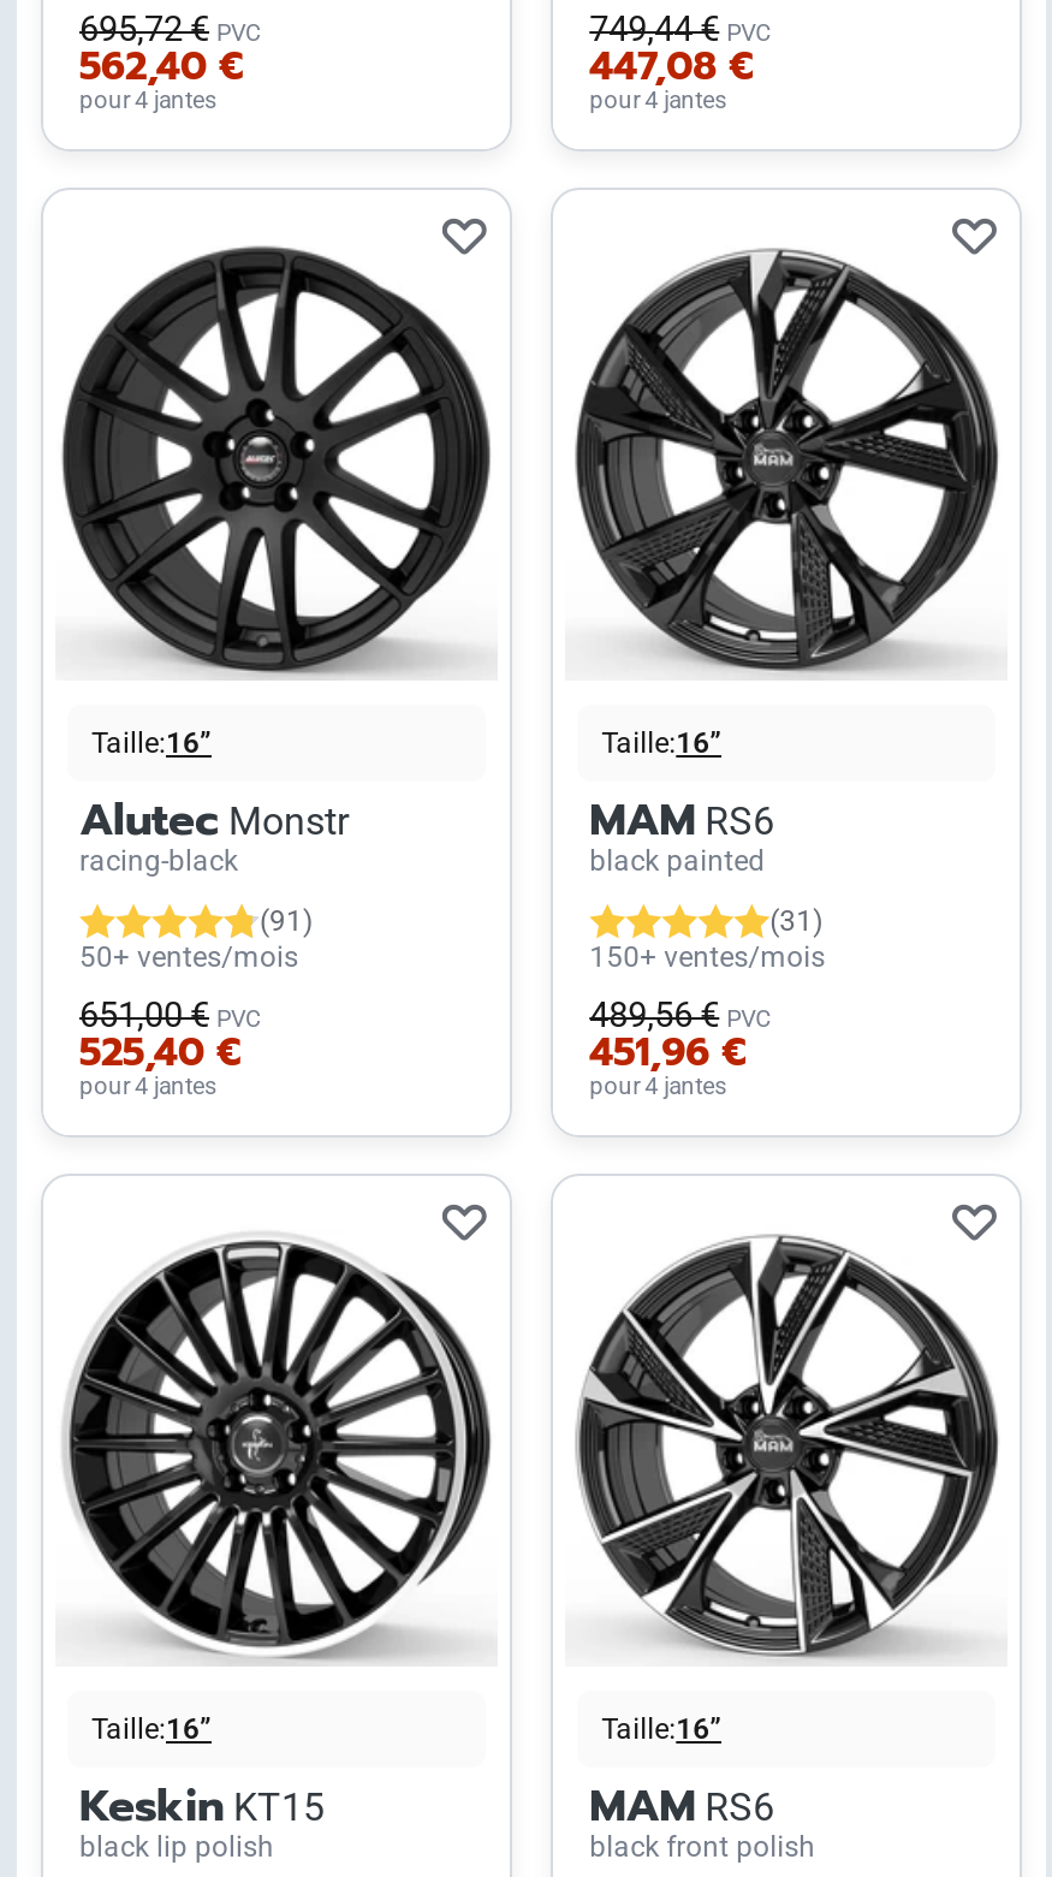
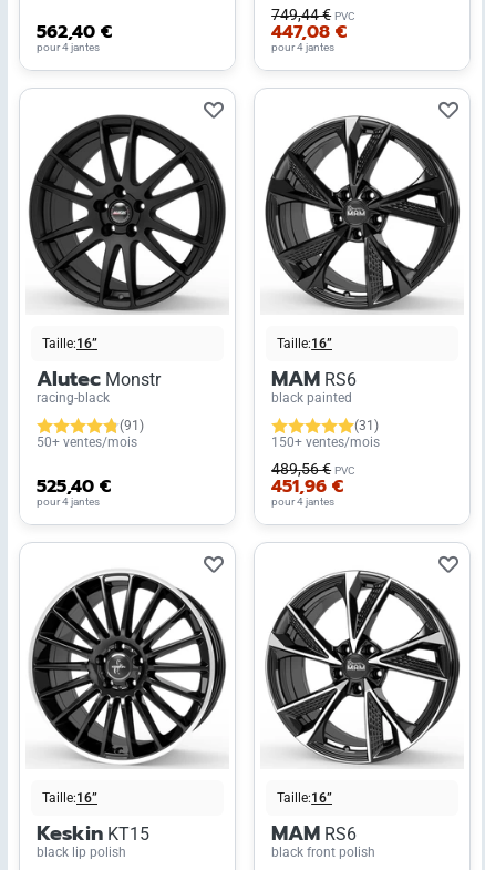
[79,11,262,52] 695,72 € PVC -> none
[79,996,262,1037] 651,00 € PVC -> none

